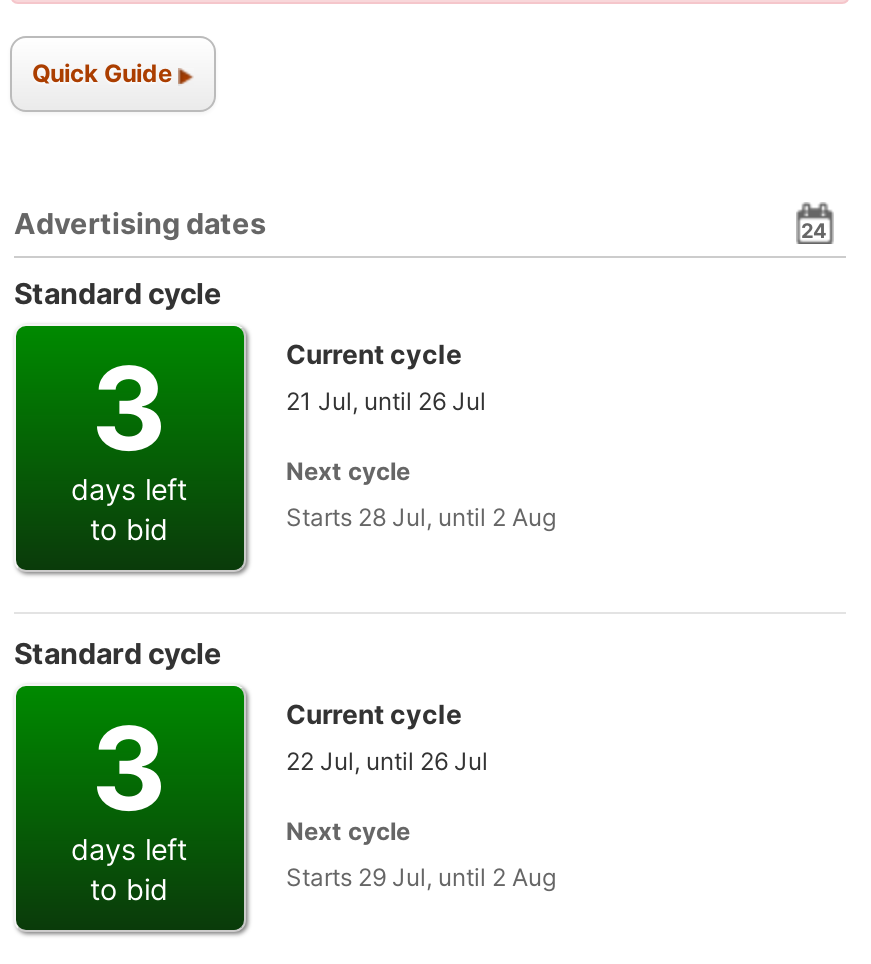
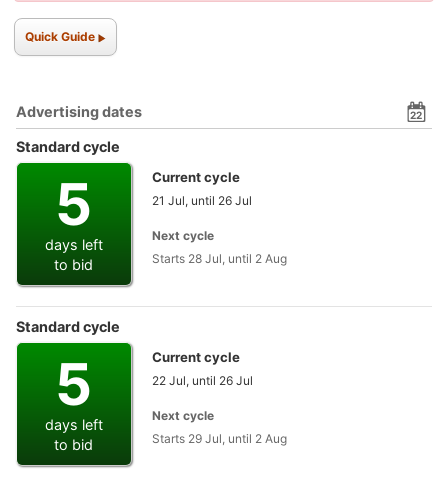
[801,219,827,243] 24 -> [410,109,422,121] 22
[91,339,167,479] 3 -> [55,169,92,239] 5
[91,699,167,839] 3 -> [55,349,92,419] 5

